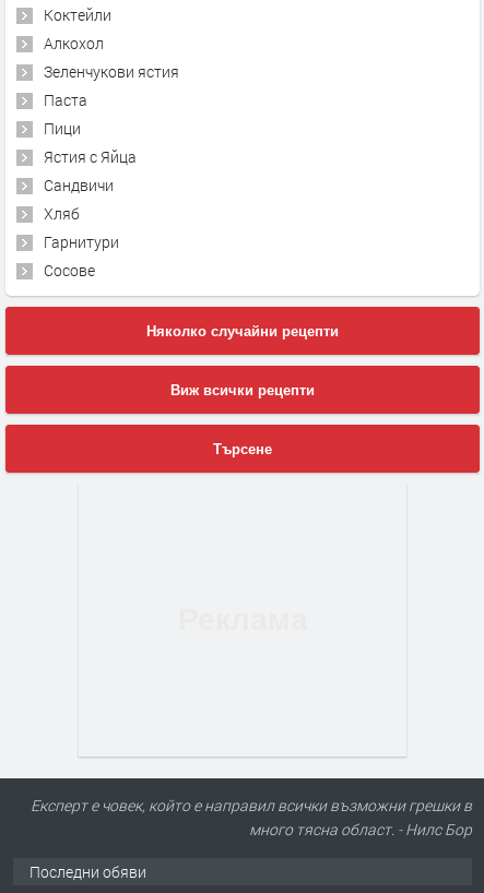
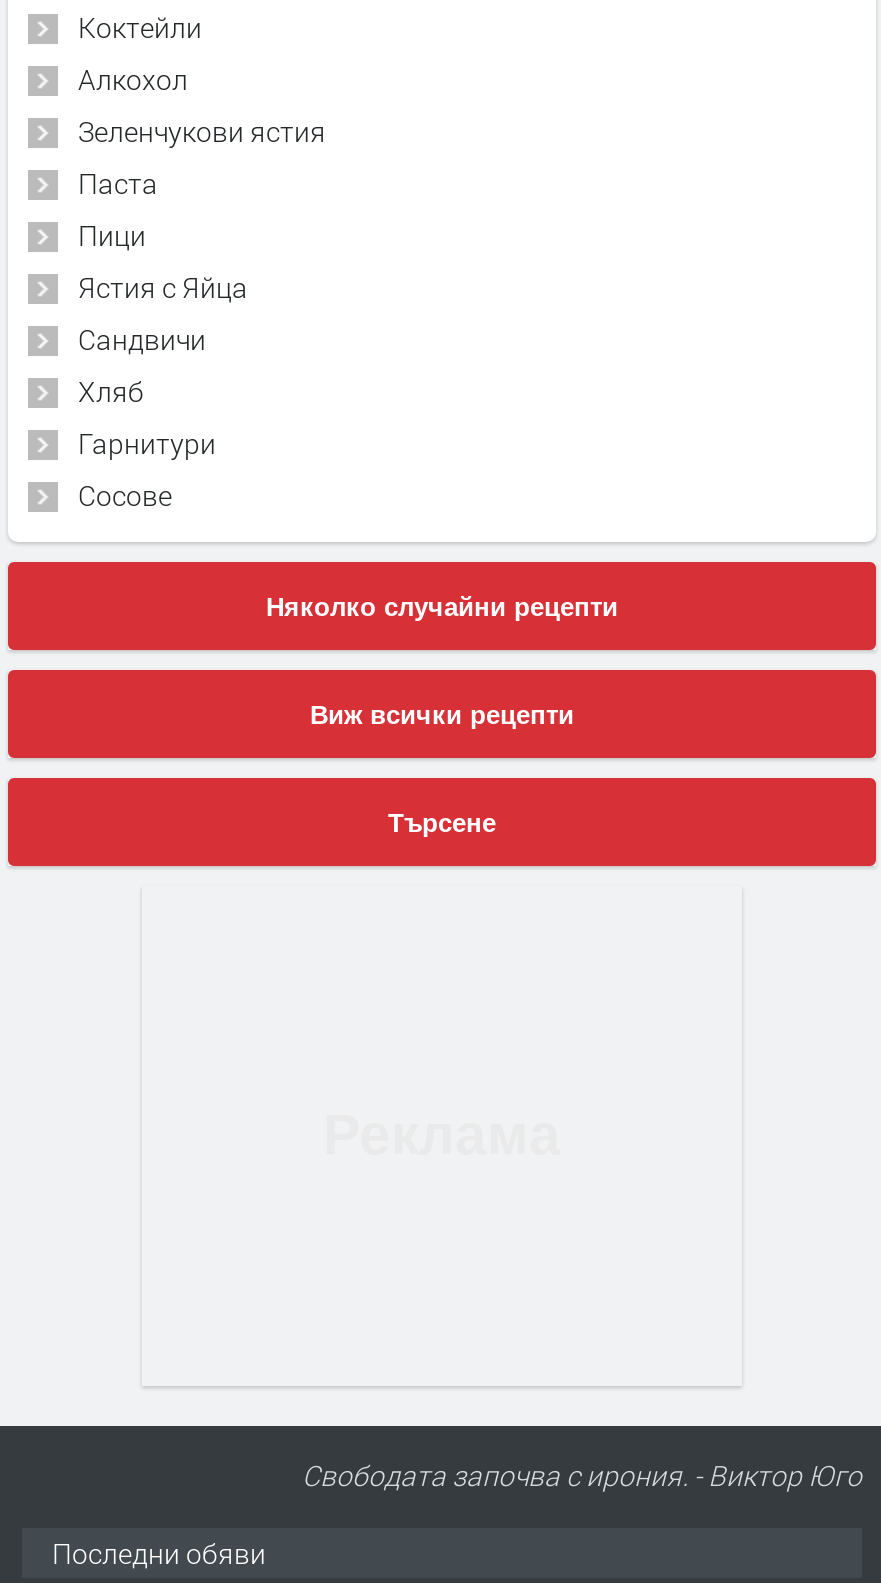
[31,795,472,840] Експерт е човек, който е направил всички възможни грешки в | много тясна област. - Нилс Бор -> [302,1457,862,1495] Свободата започва с ирония. - Виктор Юго

